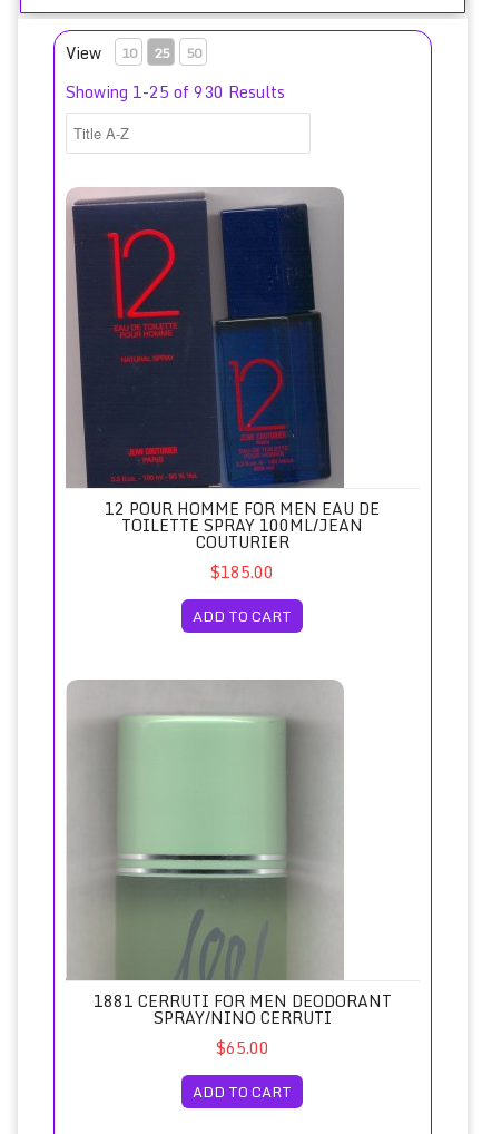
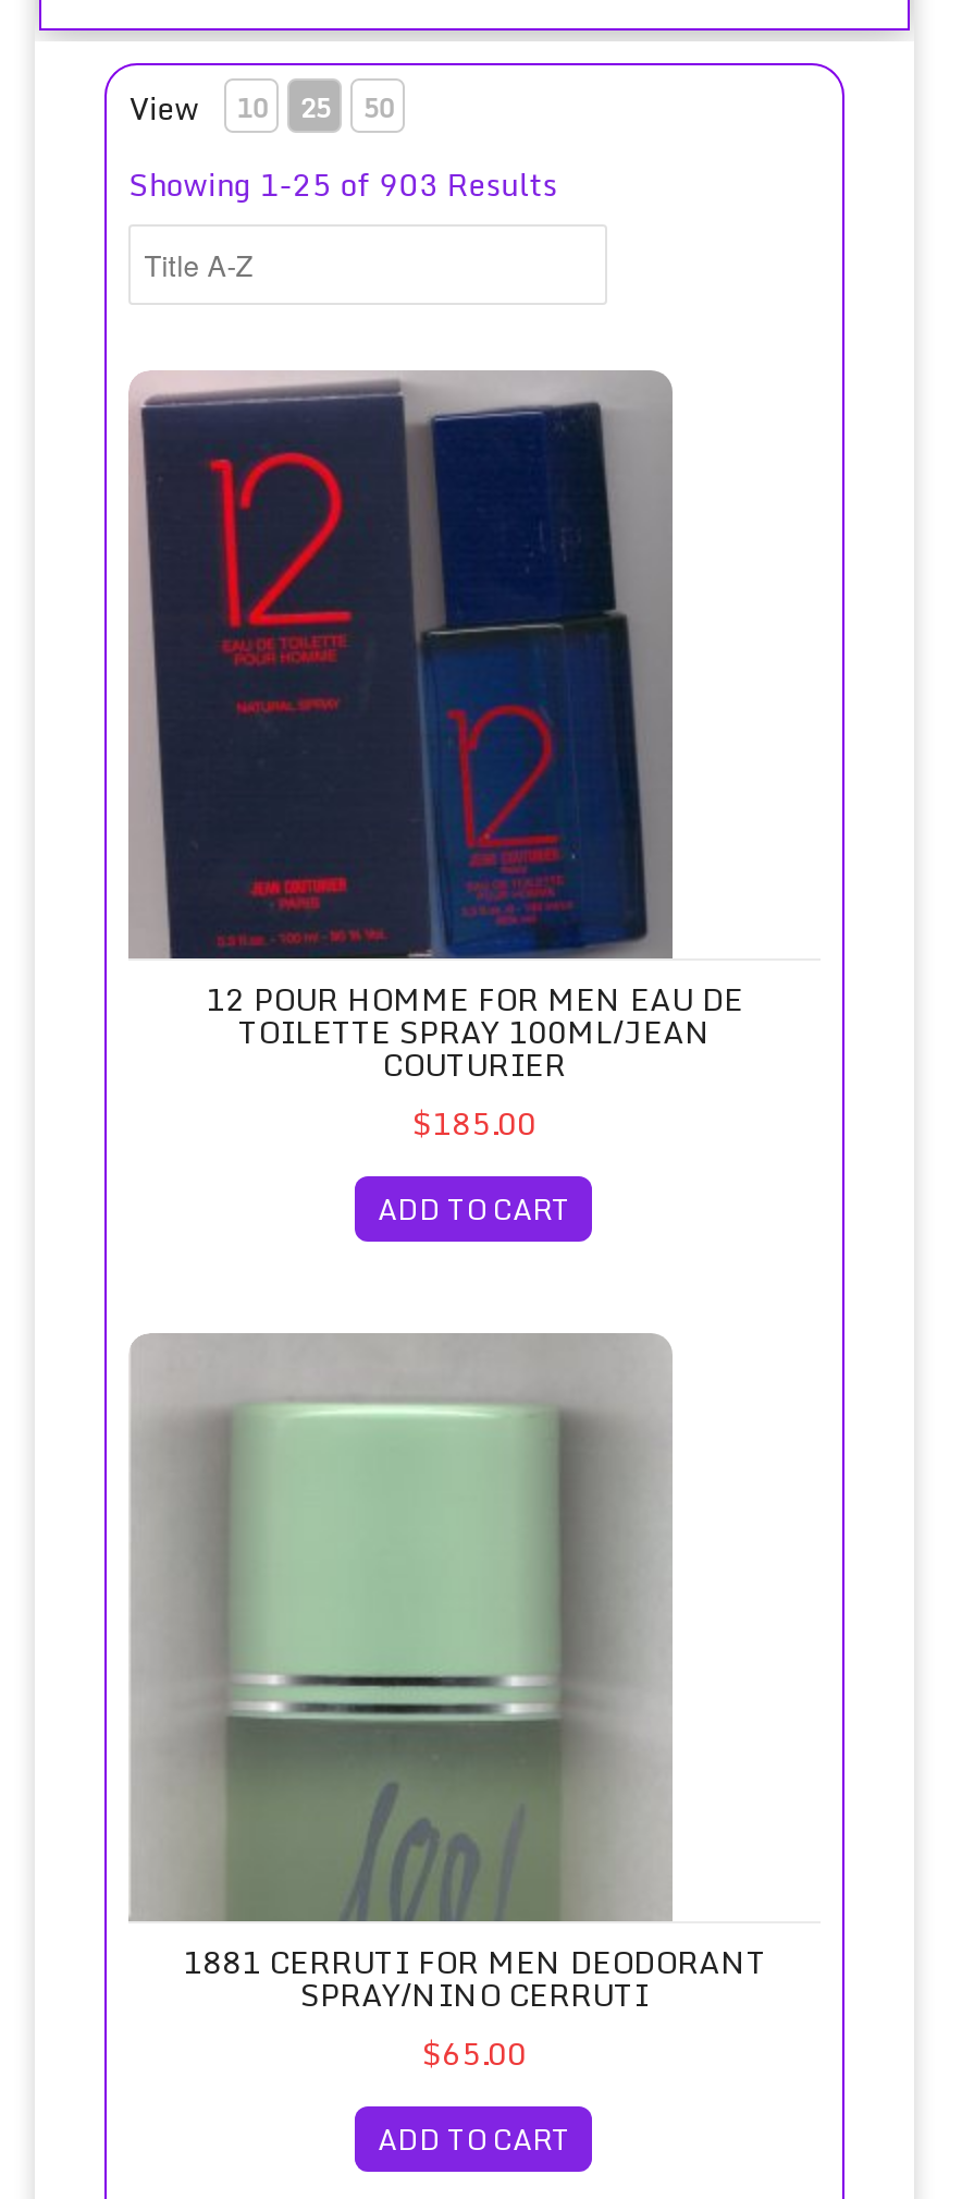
[66,79,285,104] Showing 1-25 of 930 Results -> [129,159,558,209] Showing 1-25 of 903 Results

